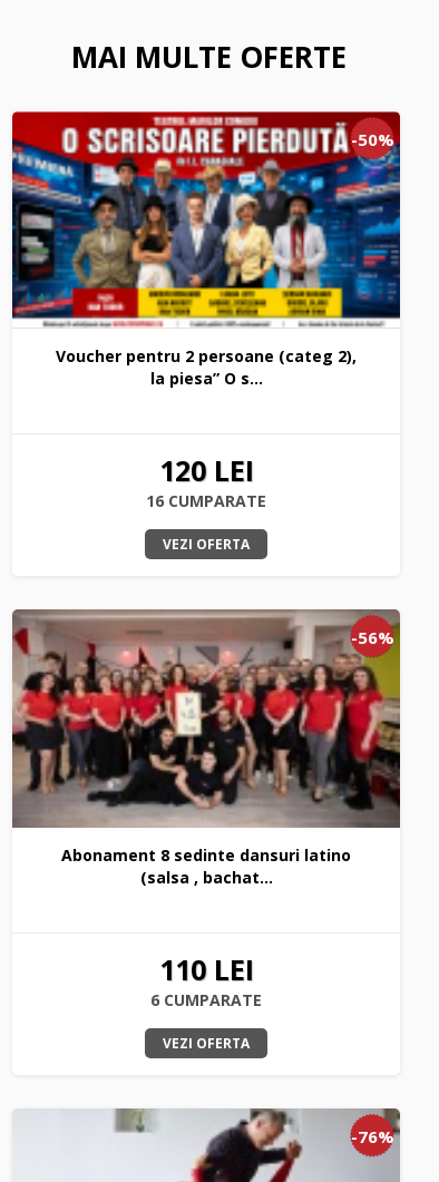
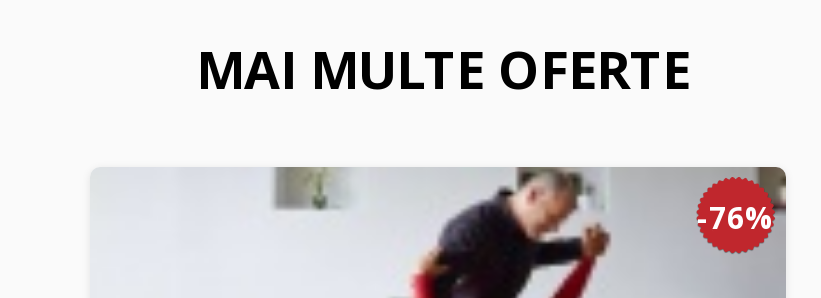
[11,110,401,328] [image] | -50% -> none
[56,346,357,554] Voucher pentru 2 persoane (categ 2), | la piesa” O s... | 120 LEI | 16 CUMPARATE | VEZI OFERTA -> none
[11,608,400,829] [image] | -56% -> none
[61,845,351,1053] Abonament 8 sedinte dansuri latino | (salsa , bachat... | 110 LEI | 6 CUMPARATE | VEZI OFERTA -> none

